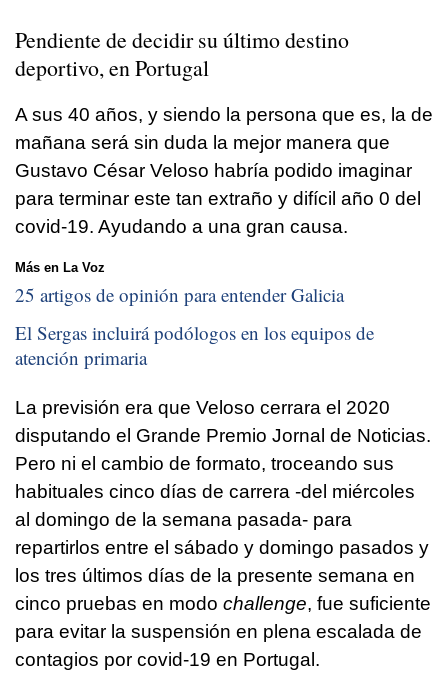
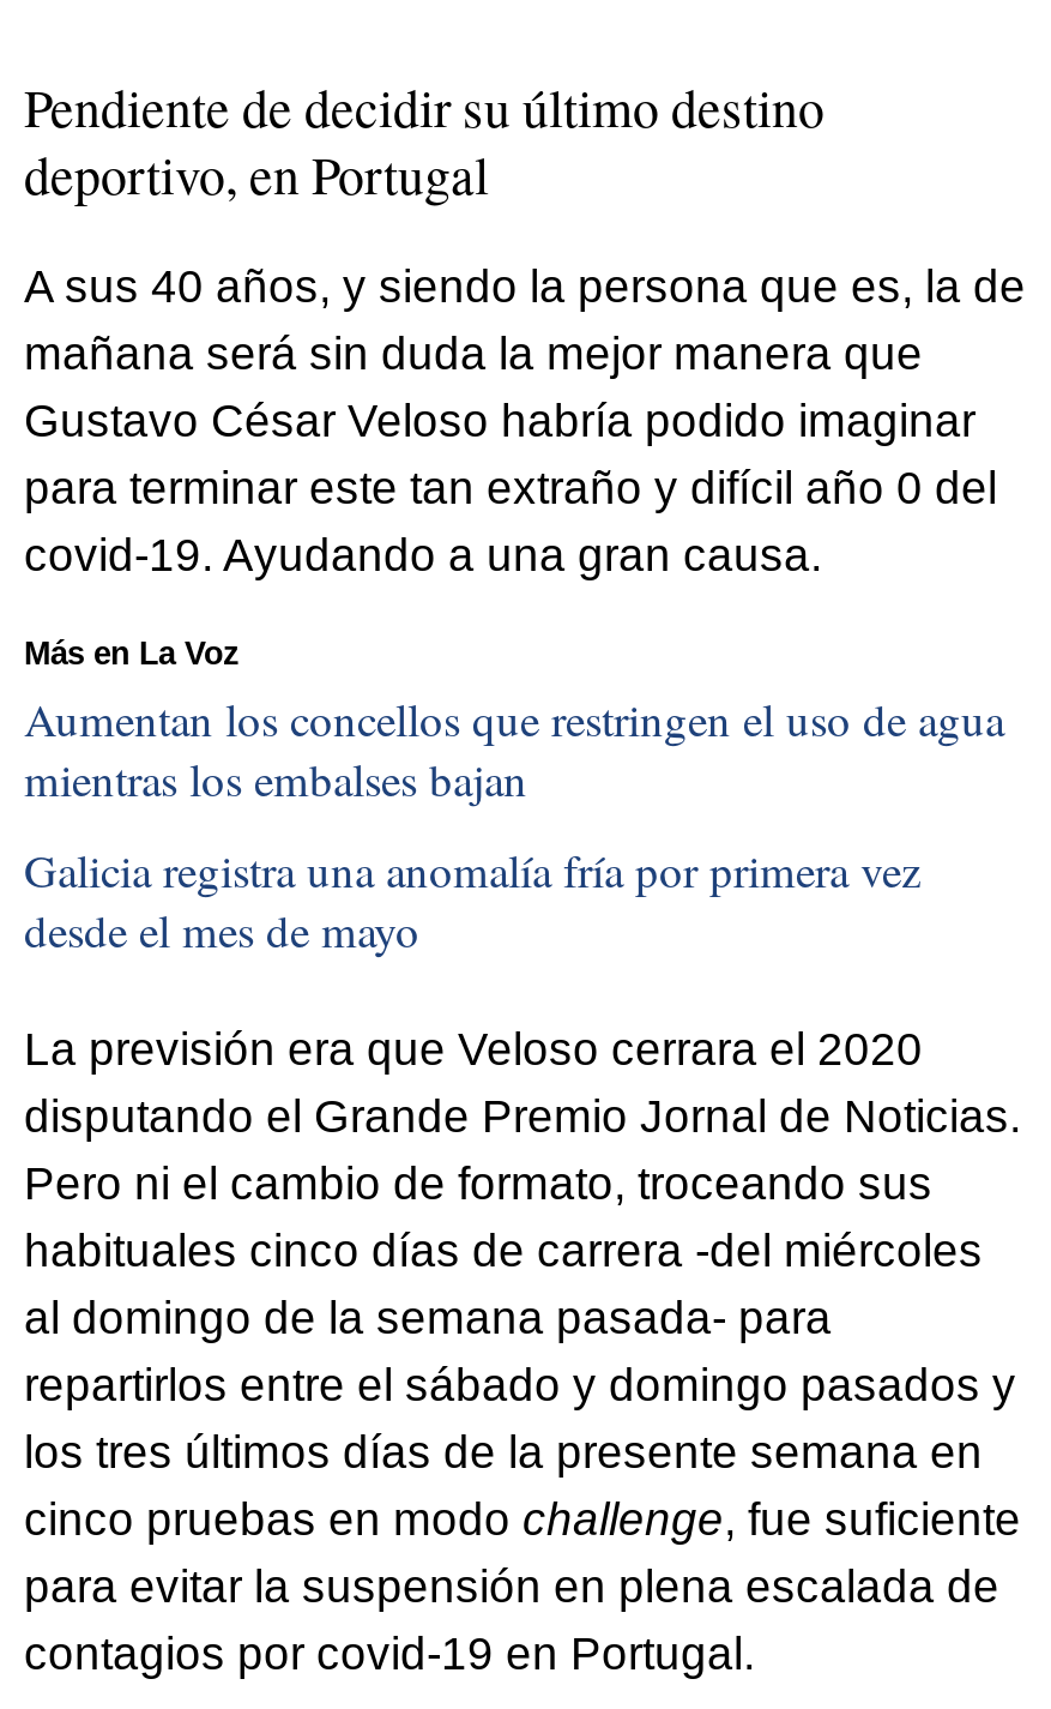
[15,282,344,307] 25 artigos de opinión para entender Galicia -> [24,689,1004,809] Aumentan los concellos que restringen el uso de agua | mientras los embalses bajan
[15,320,374,370] El Sergas incluirá podólogos en los equipos de | atención primaria -> [24,839,920,959] Galicia registra una anomalía fría por primera vez | desde el mes de mayo

